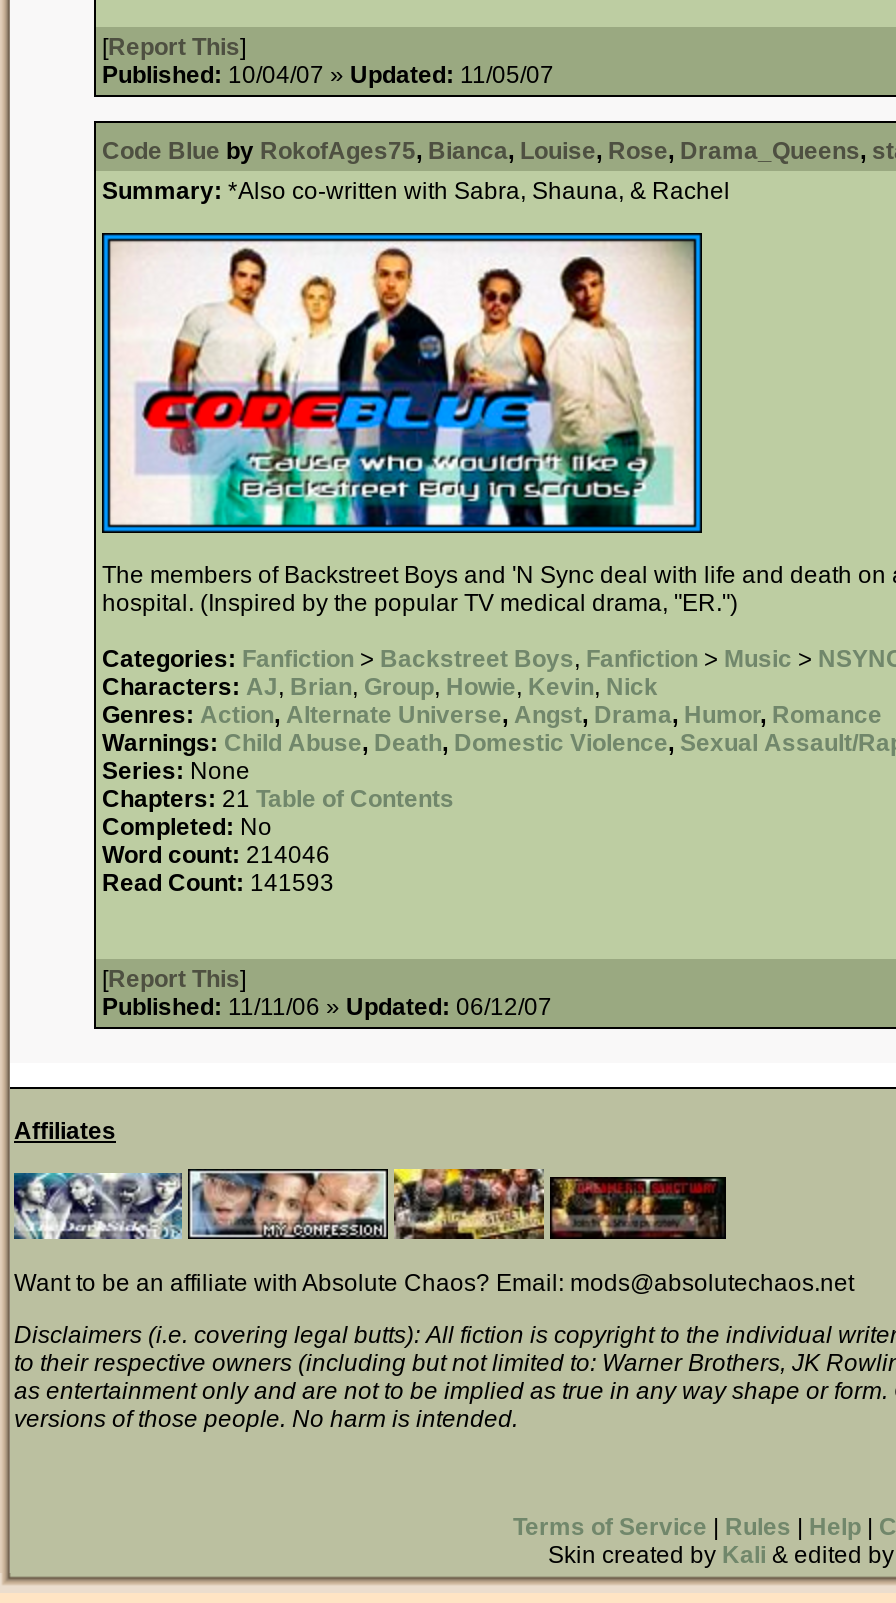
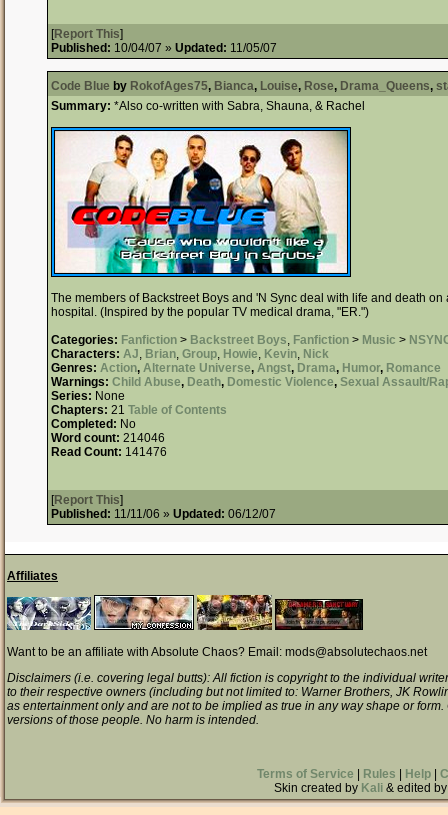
[102,869,334,897] Read Count: 141593 -> [51,445,167,459] Read Count: 141476

